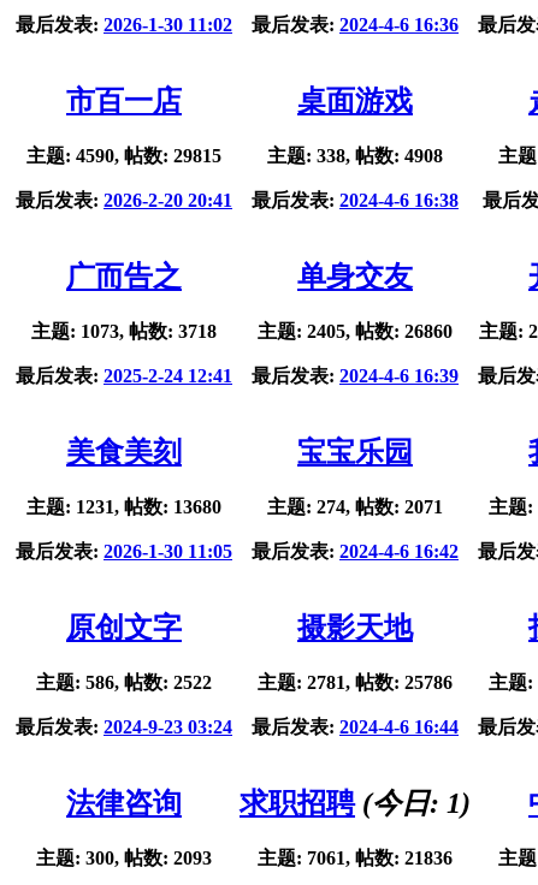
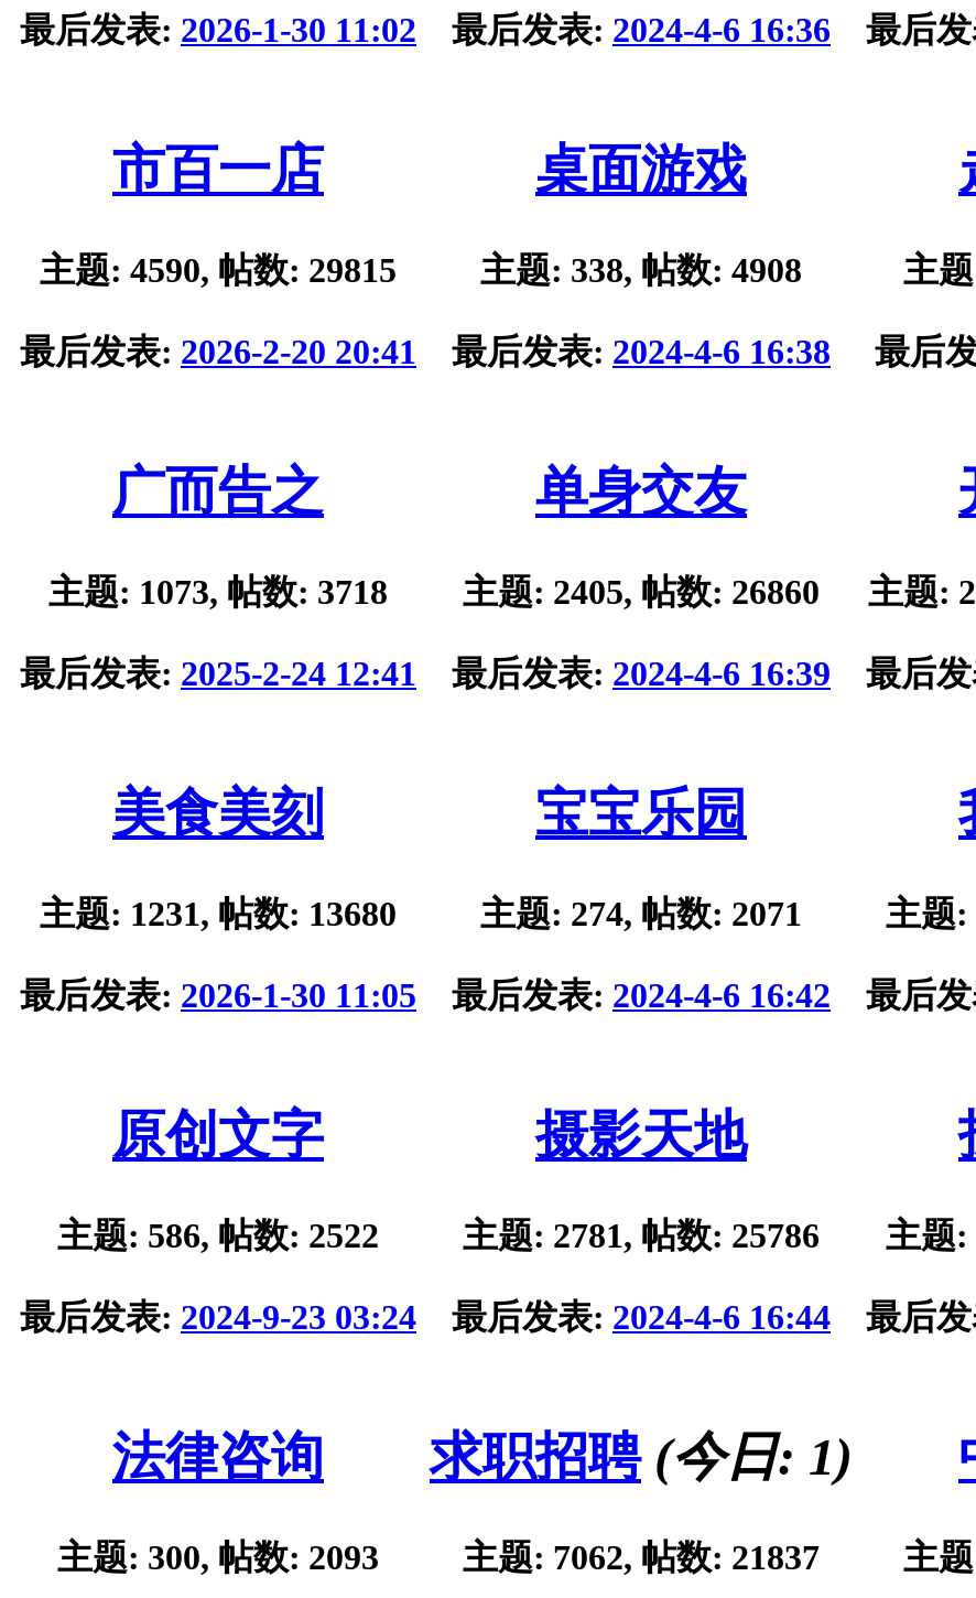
[258,848,453,868] 主题: 7061, 帖数: 21836 -> [463,1539,820,1576] 主题: 7062, 帖数: 21837

